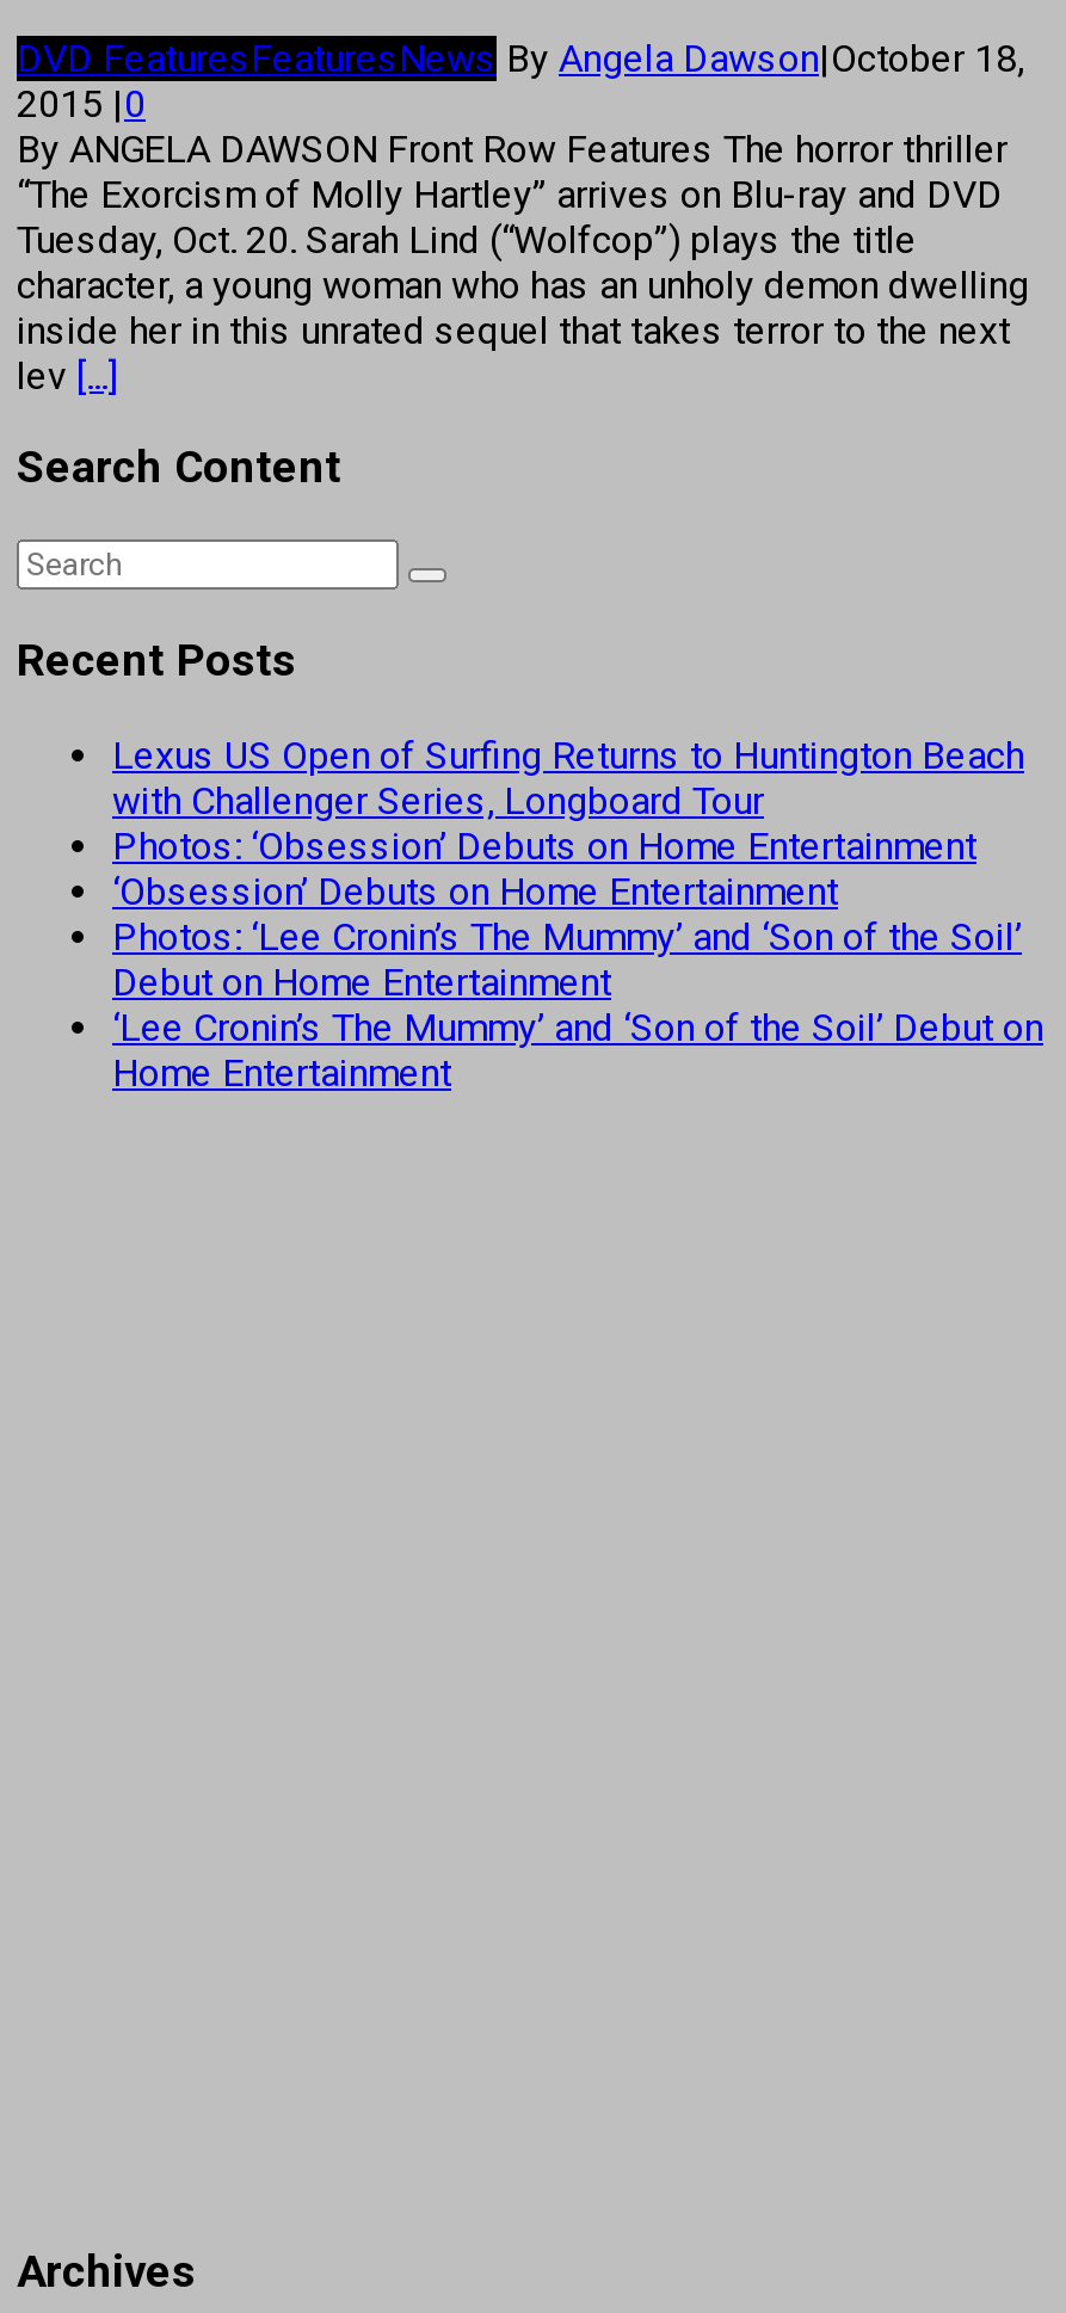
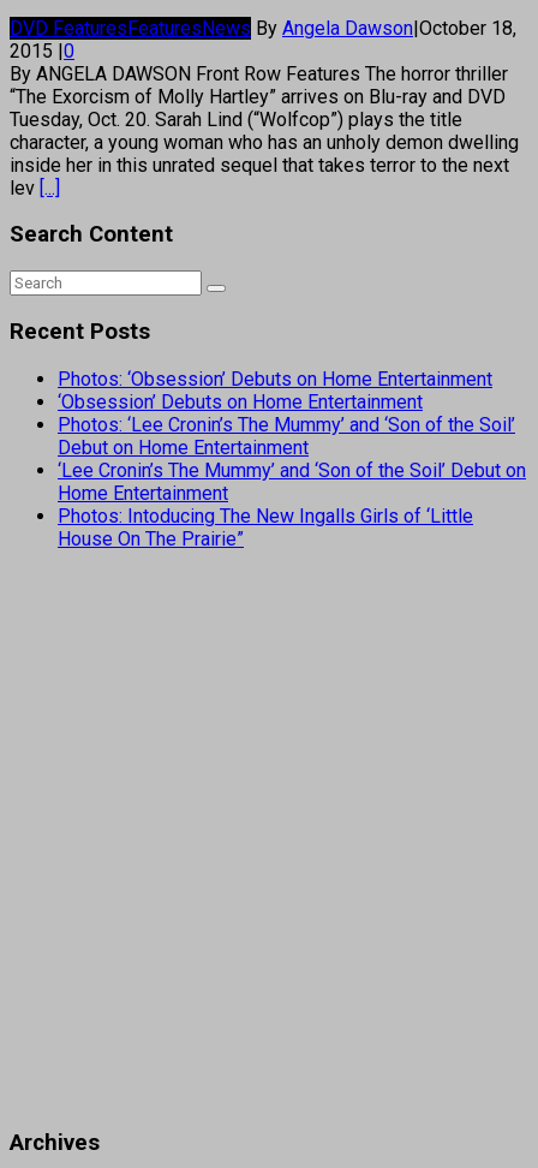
[112,732,1024,822] Lexus US Open of Surfing Returns to Huntington Beach | with Challenger Series, Longboard Tour -> none
moved [112,822,1043,1094] -> [58,367,526,504]: Photos: ‘Obsession’ Debuts on Home Entertainment | ‘Obsession’ Debuts on Home Entertainment | Photos: ‘Lee Cronin’s The Mummy’ and ‘Son of the Soil’ | Debut on Home Entertainment | ‘Lee Cronin’s The Mummy’ and ‘Son of the Soil’ Debut on | Home Entertainment
none -> [58,504,473,550] Photos: Intoducing The New Ingalls Girls of ‘Little | House On The Prairie”

